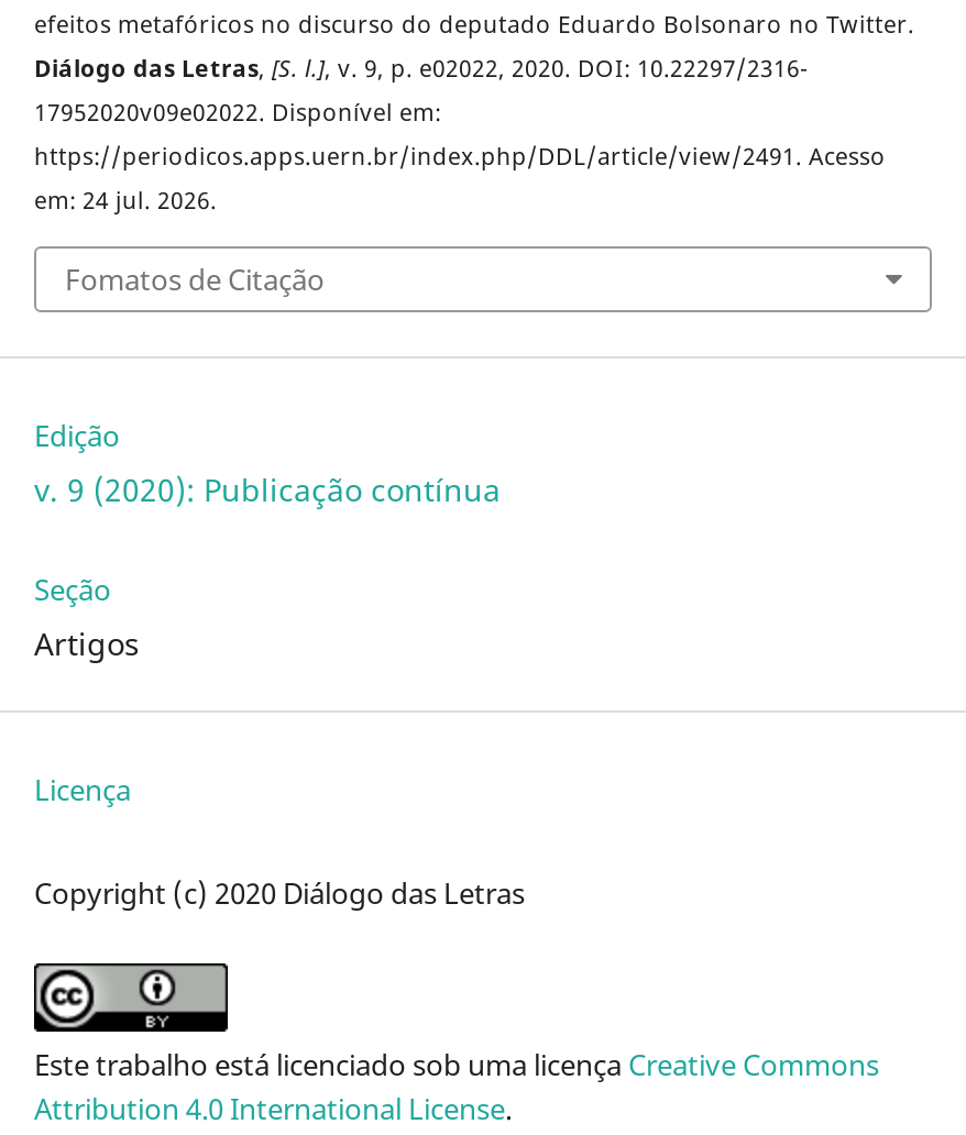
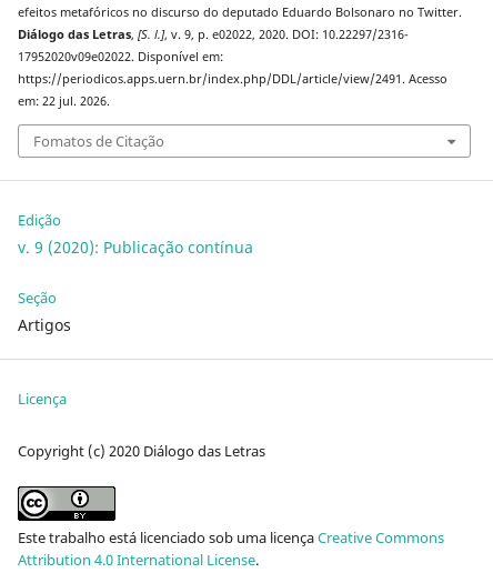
[34,185,217,216] em: 24 jul. 2026. -> [18,94,110,109] em: 22 jul. 2026.

